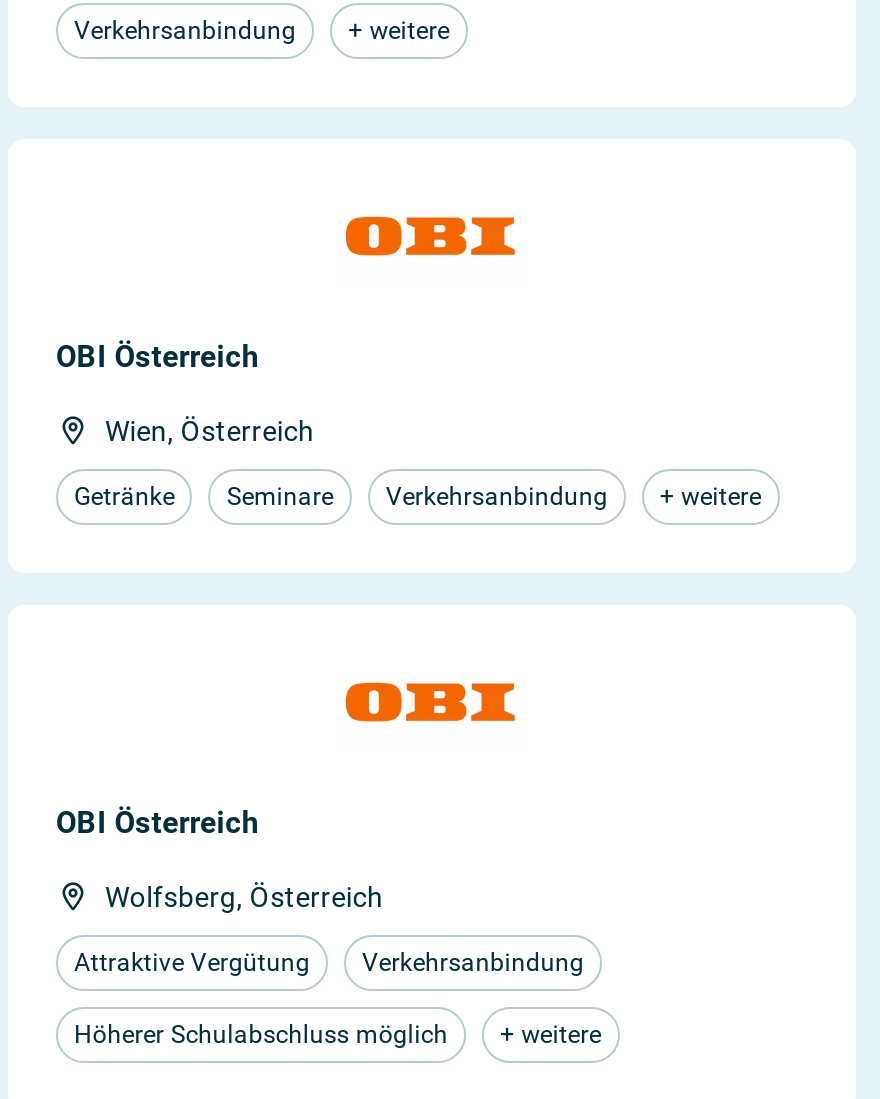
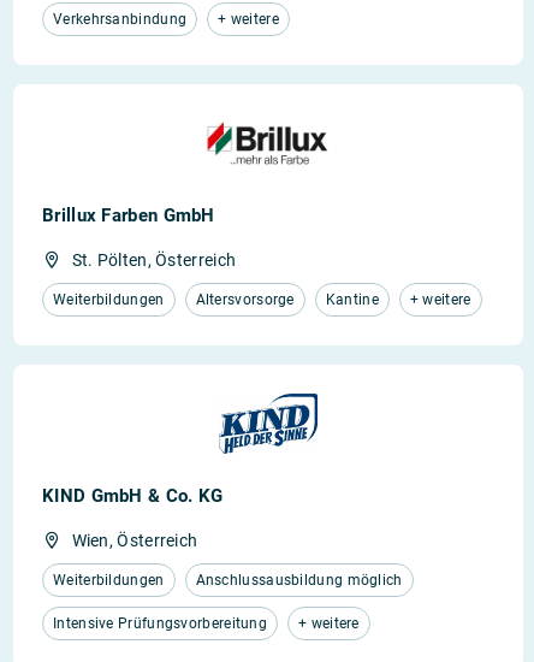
none -> [72,250,236,270] St. Pölten, Österreich
[330,203,530,271] [image] -> [206,122,328,165] [image]
[56,339,258,375] OBI Österreich -> [42,205,215,226] Brillux Farben GmbH
moved [105,415,315,447] -> [72,531,198,550]: Wien, Österreich
[74,483,608,511] Getränke | Seminare | Verkehrsanbindung -> [53,291,379,308] Weiterbildungen | Altersvorsorge | Kantine
[344,653,518,753] [image] -> [216,392,319,455] [image]
[56,805,258,841] OBI Österreich -> [42,485,223,507] KIND GmbH & Co. KG
[105,881,384,913] Wolfsberg, Österreich -> none
[74,949,584,977] Attraktive Vergütung | Verkehrsanbindung -> [53,572,402,589] Weiterbildungen | Anschlussausbildung möglich
[74,1021,448,1049] Höherer Schulabschluss möglich -> [53,615,267,632] Intensive Prüfungsvorbereitung

